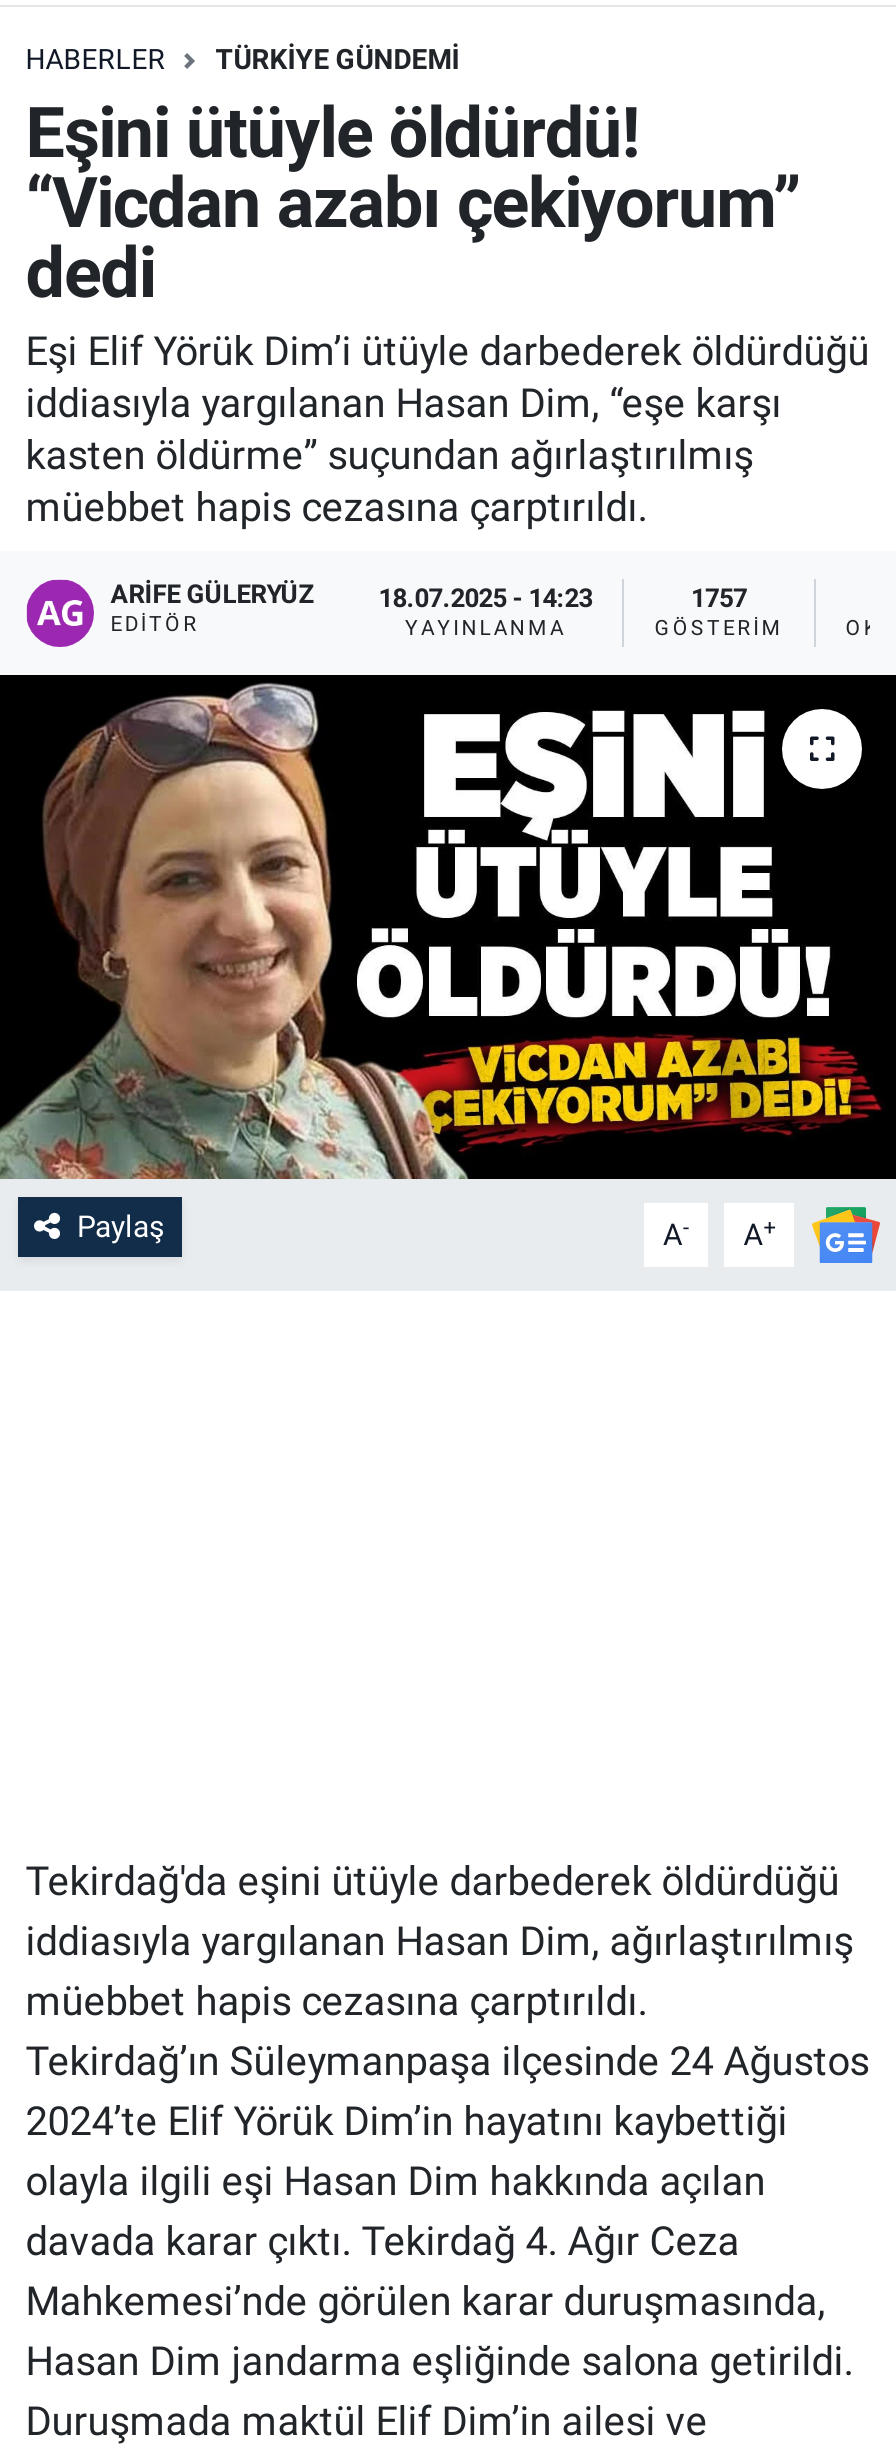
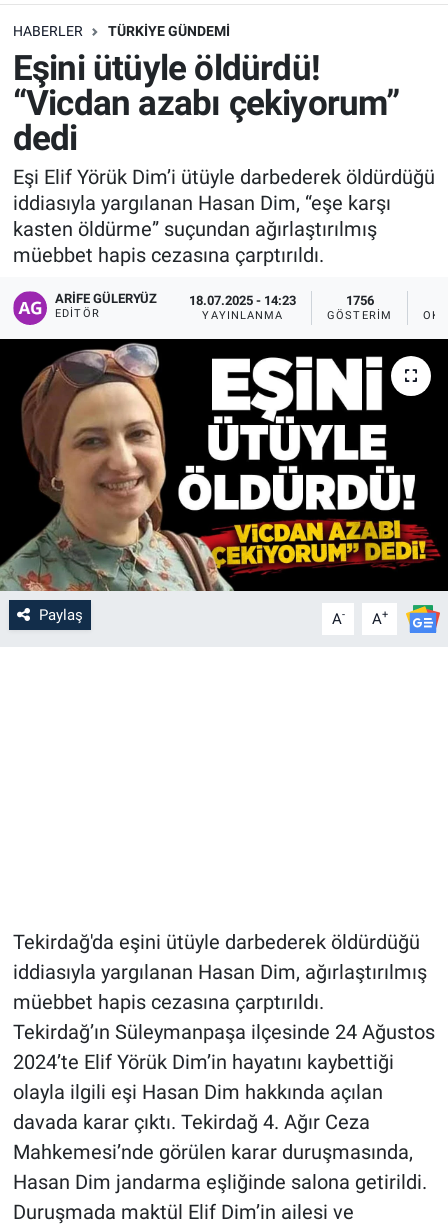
[691,584,747,614] 1757 -> [345,293,373,308] 1756

